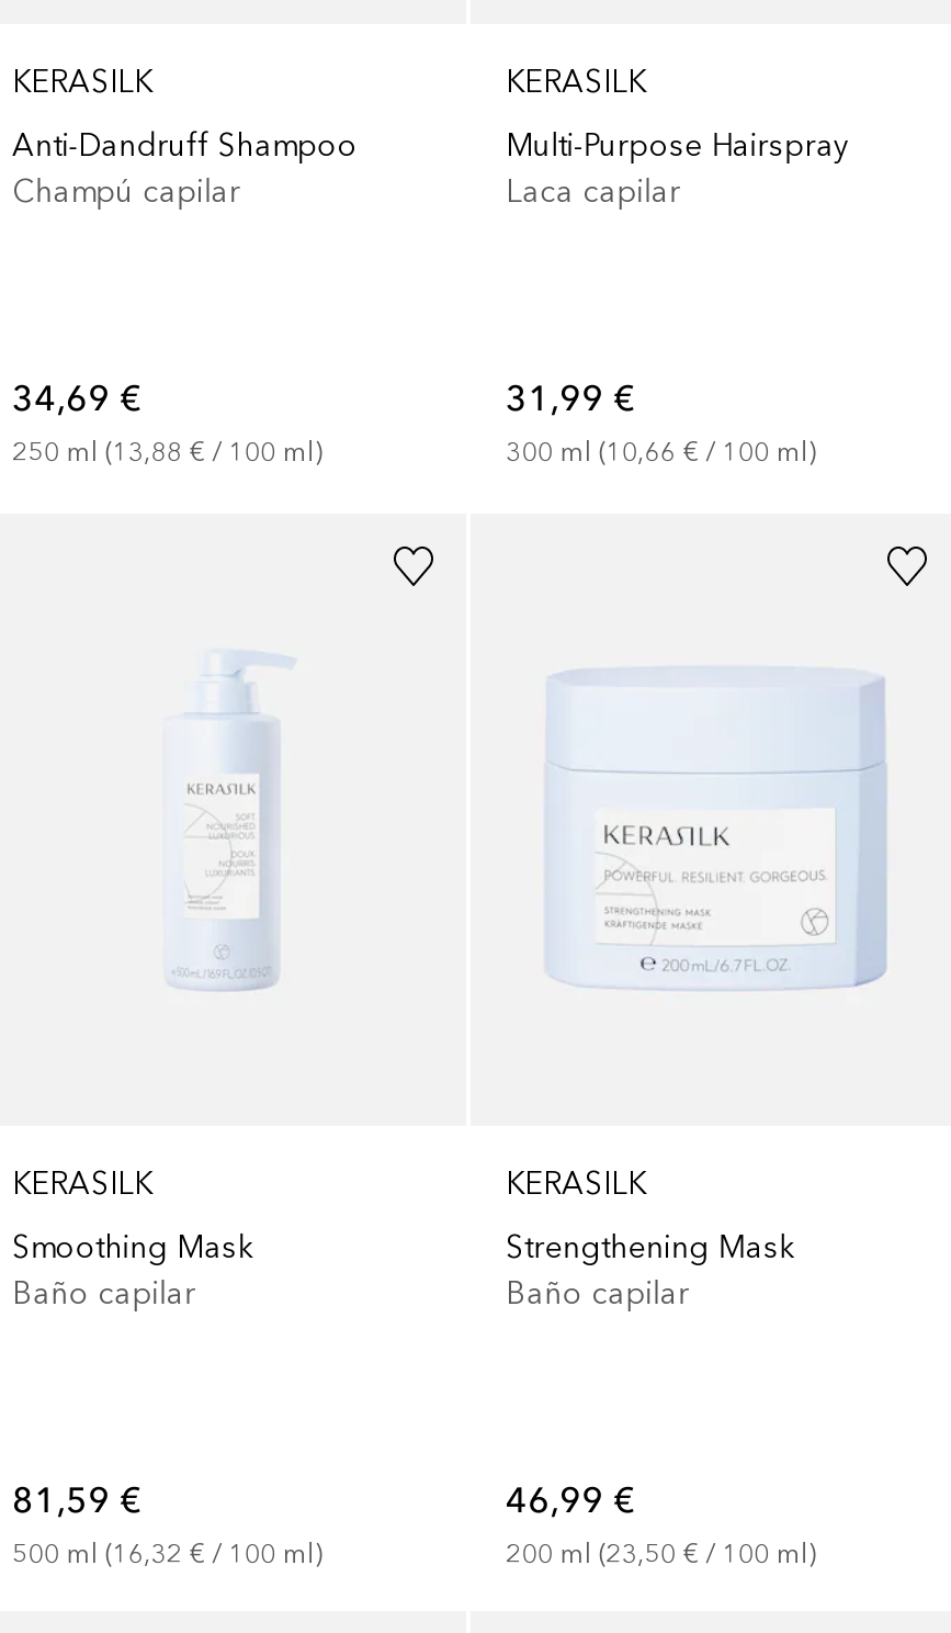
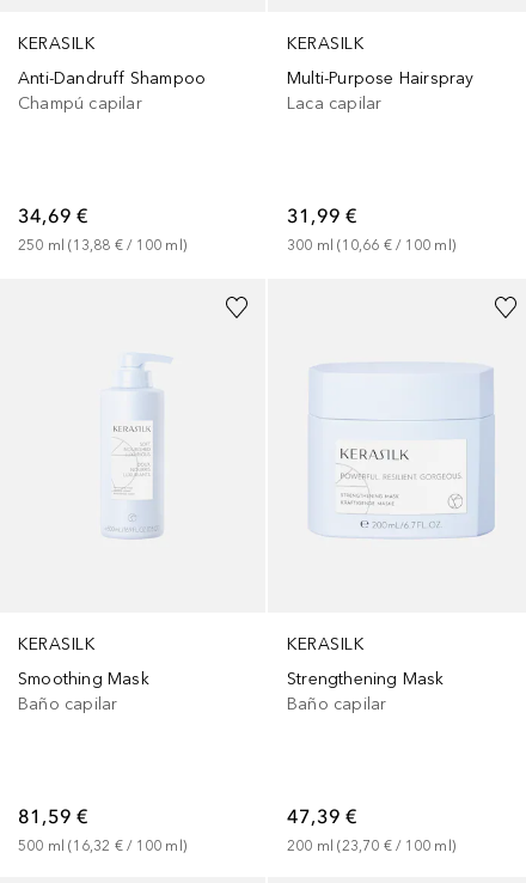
[506,1477,636,1521] 46,99 € -> [287,804,358,828] 47,39 €
[506,1539,815,1570] 200 ml (23,50 €/ 100 ml) -> [287,838,456,854] 200 ml (23,70 €/ 100 ml)

